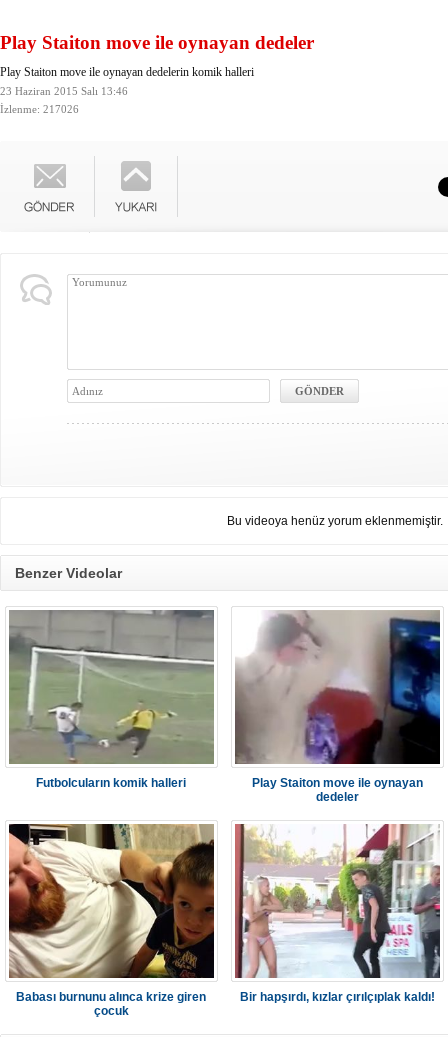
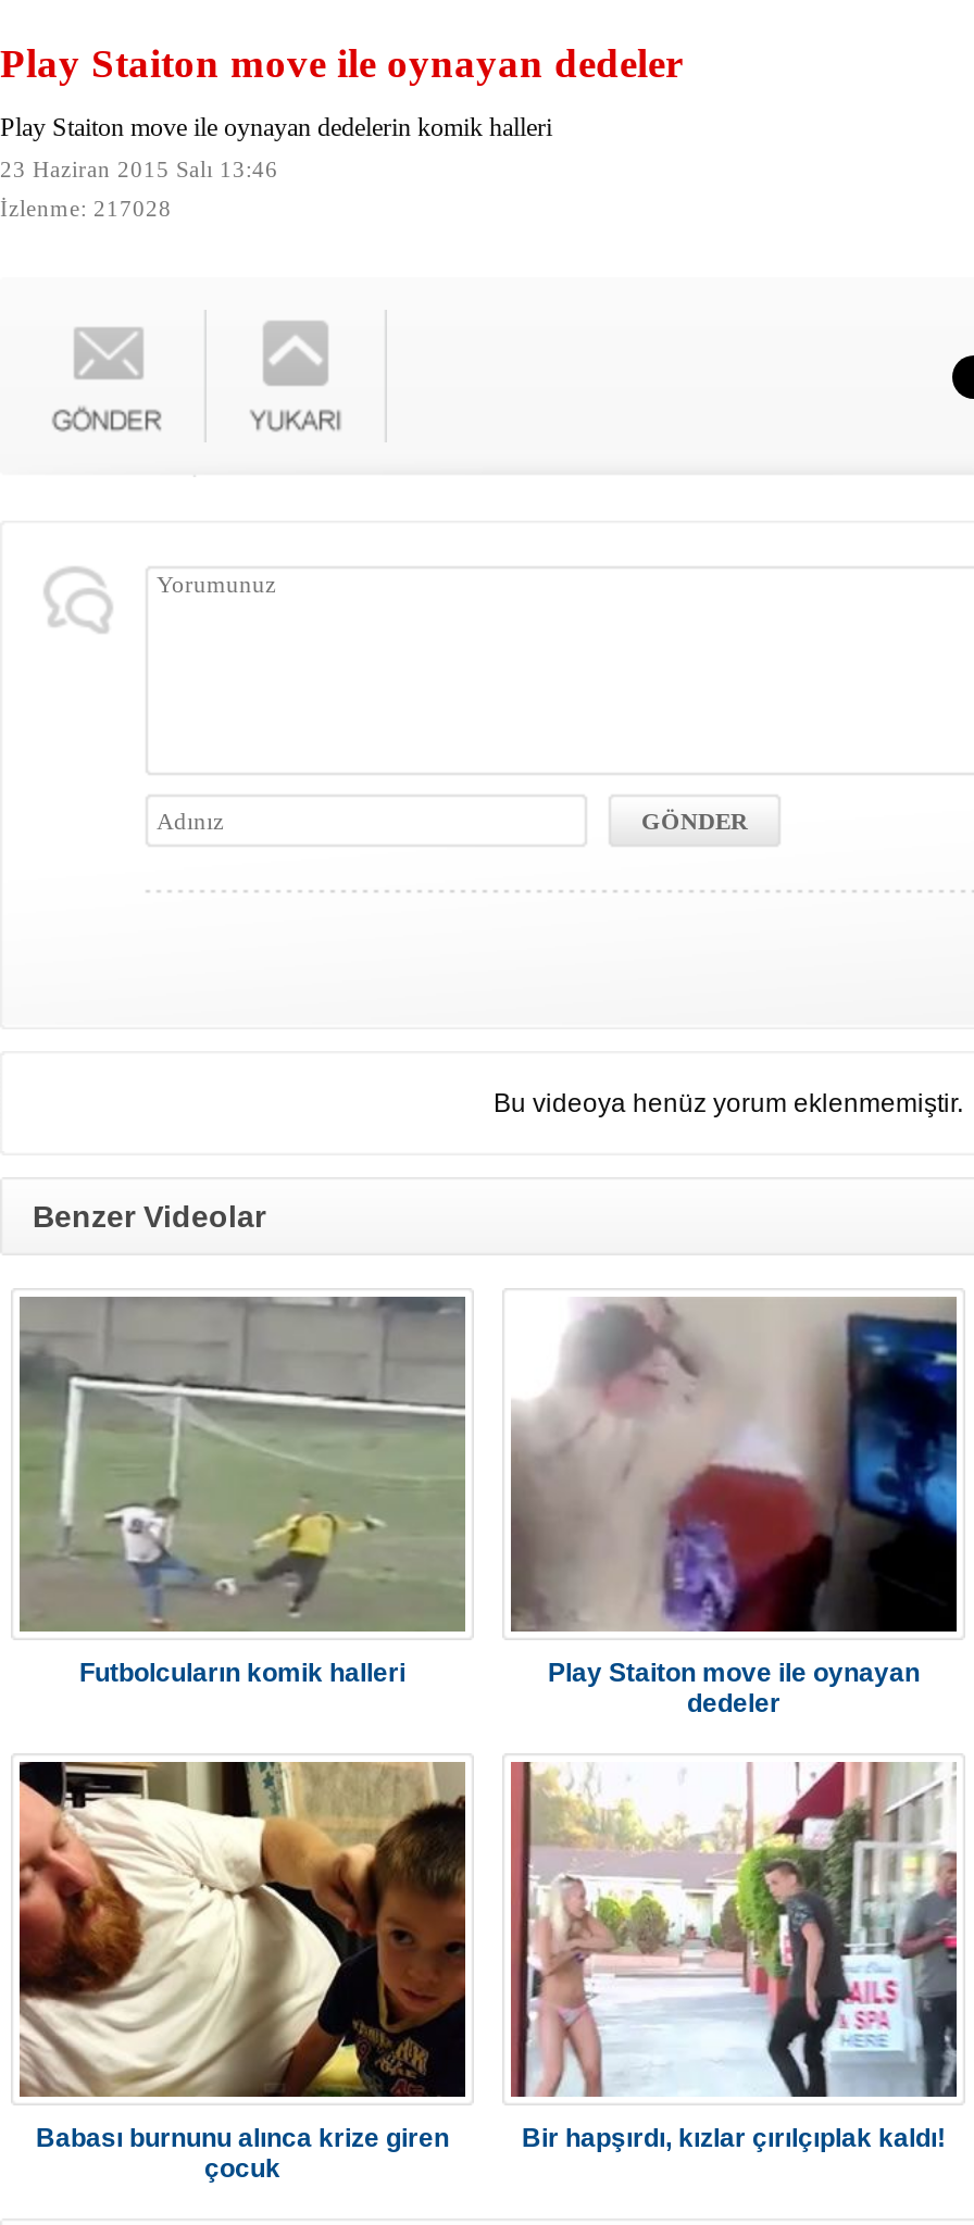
[0,104,79,115] İzlenme: 217026 -> [0,197,172,221] İzlenme: 217028

